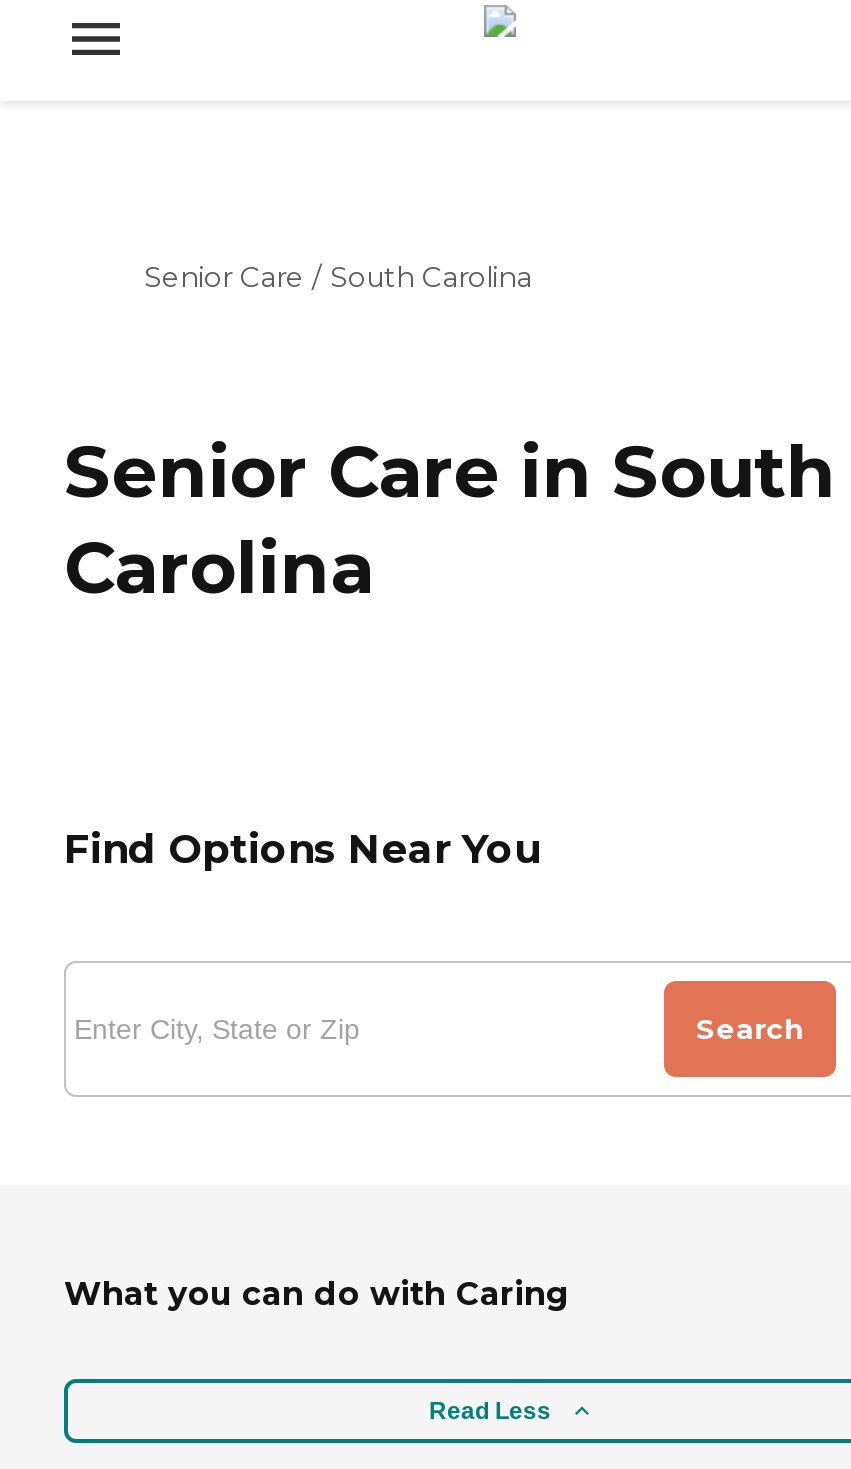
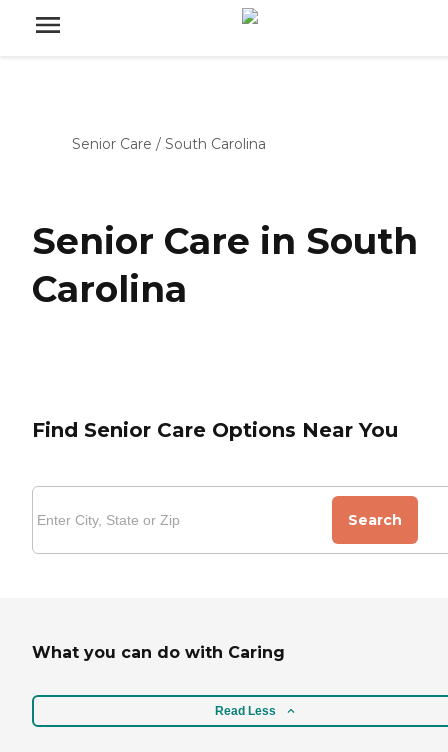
[64,825,540,873] Find Options Near You -> [32,418,398,442] Find Senior Care Options Near You

